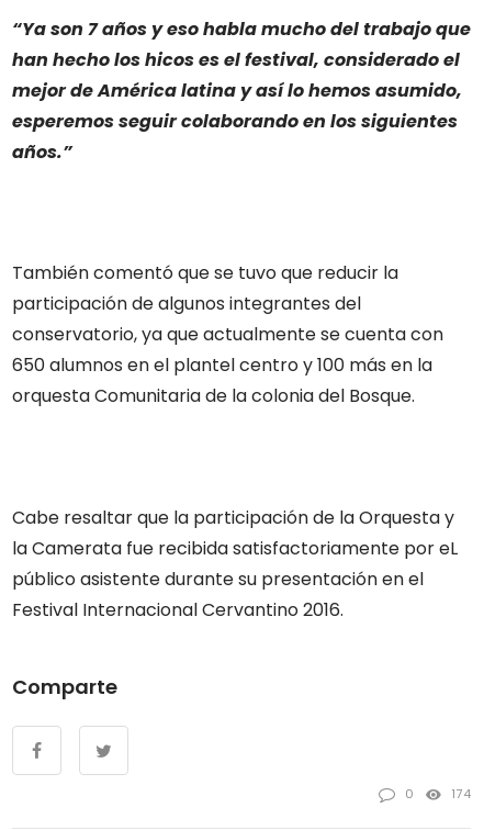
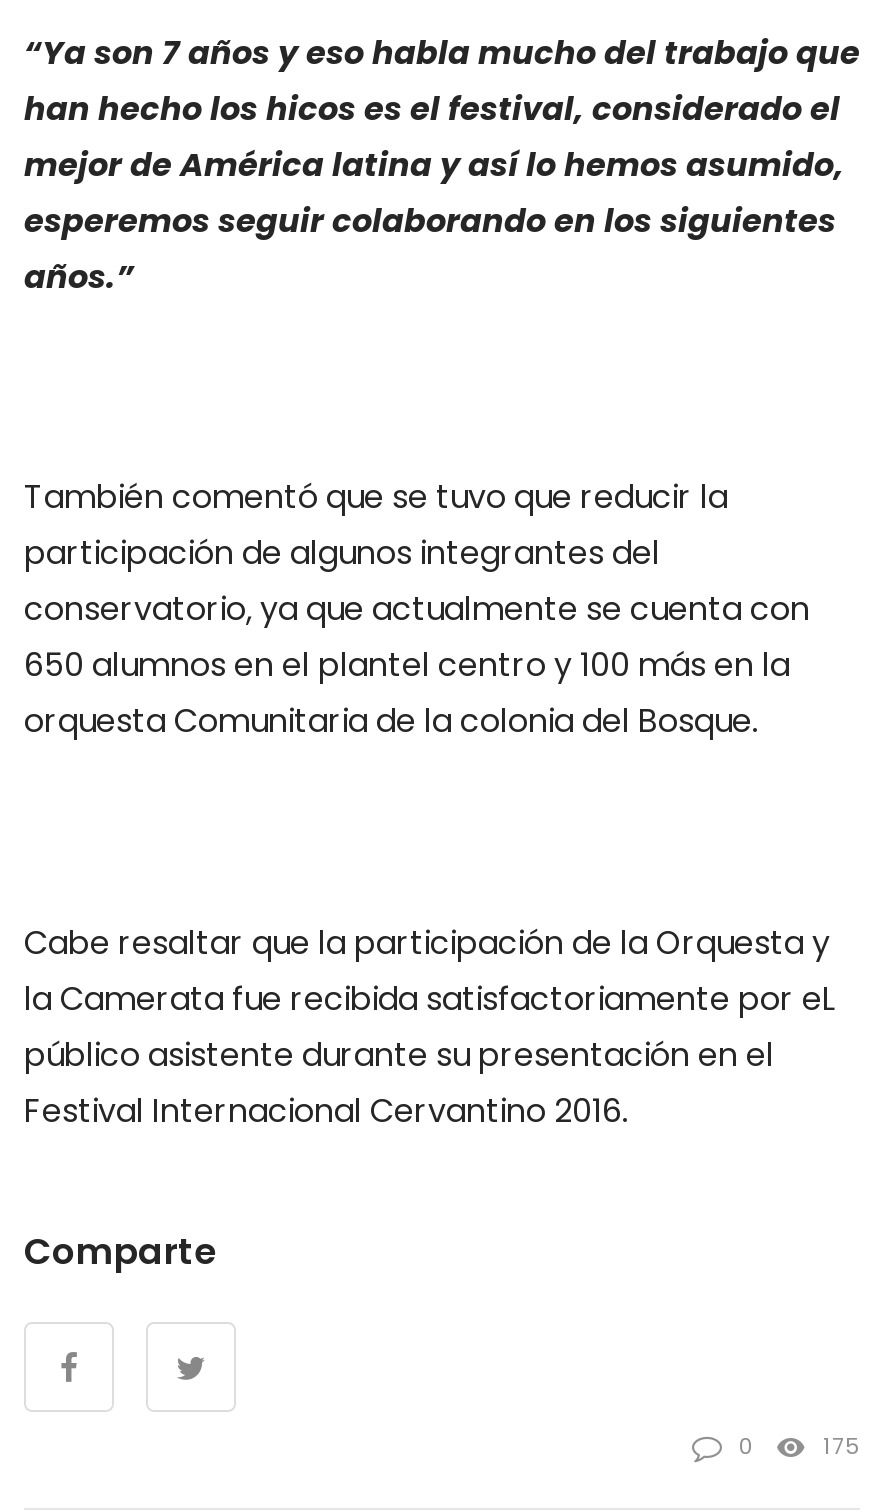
[451,784,471,802] 174 -> [823,1429,860,1461] 175

